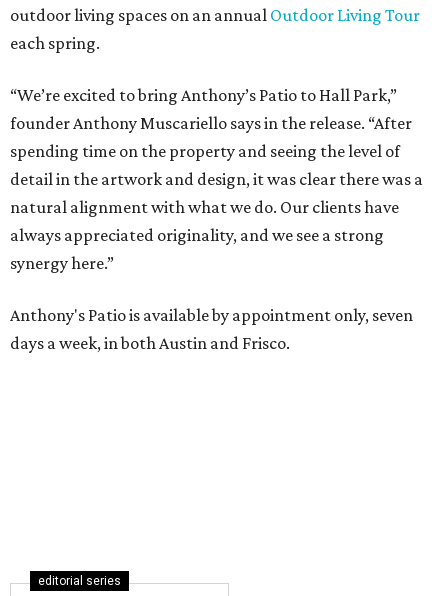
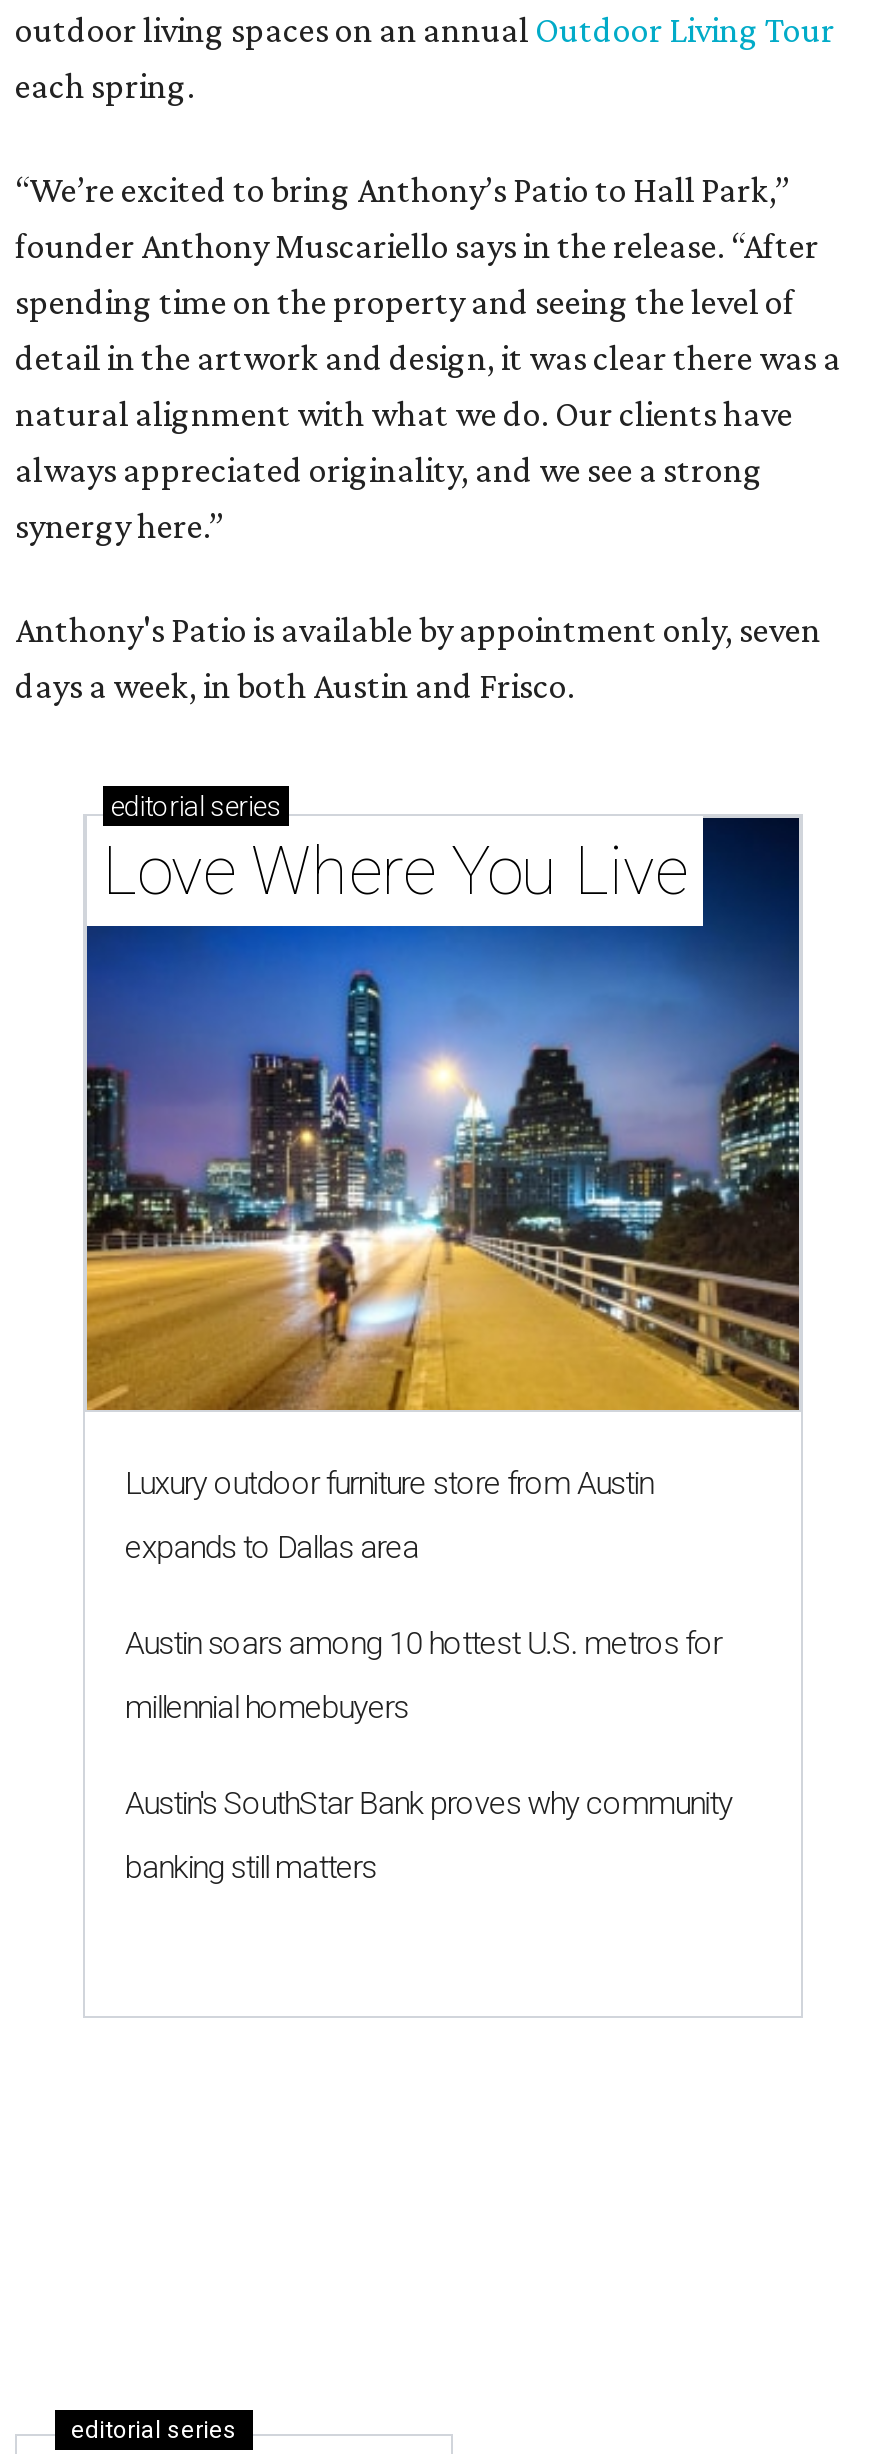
none -> [83,790,803,1412] [image] | editorial series | Love Where You Live
none -> [125,1464,733,1886] Luxury outdoor furniture store from Austin | expands to Dallas area | Austin soars among 10 hottest U.S. metros for | millennial homebuyers | Austin's SouthStar Bank proves why community | banking still matters

